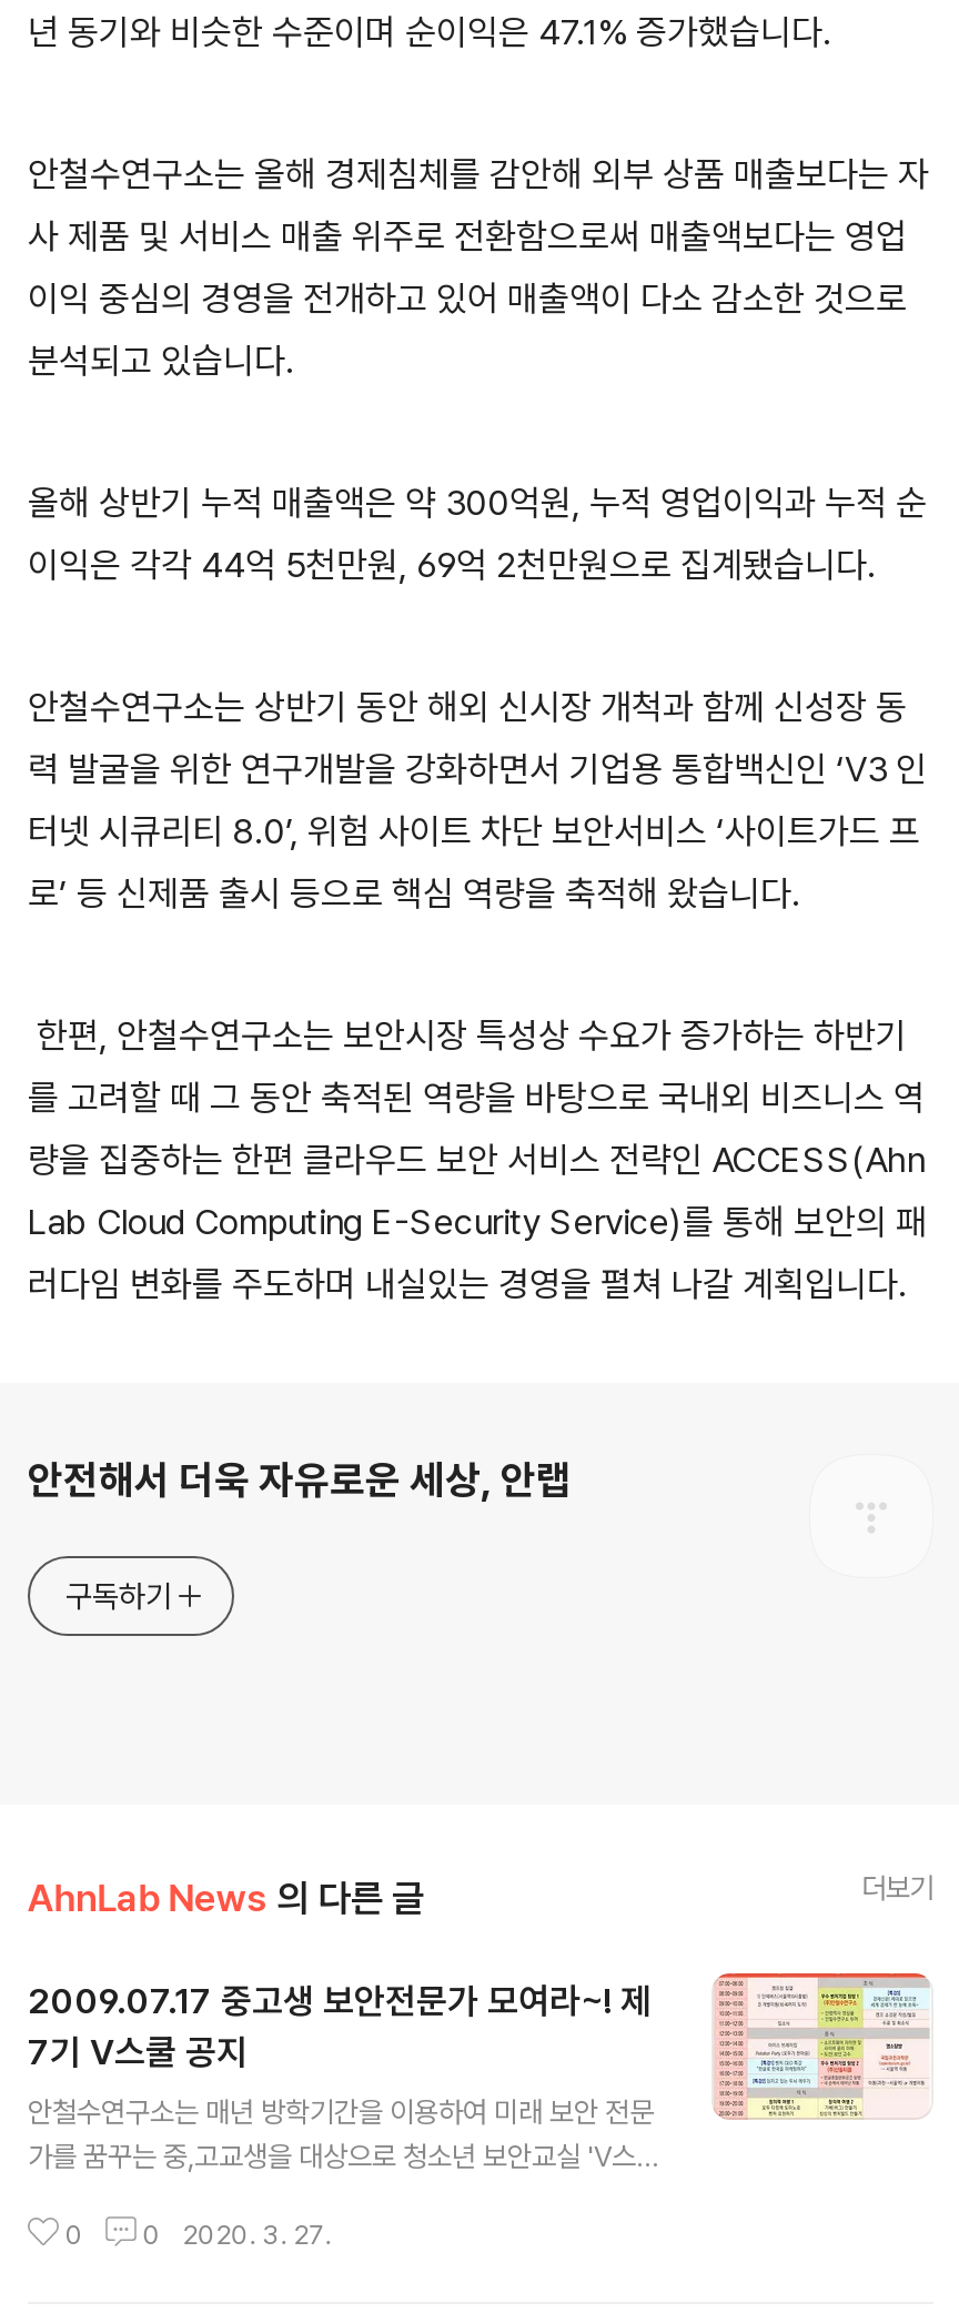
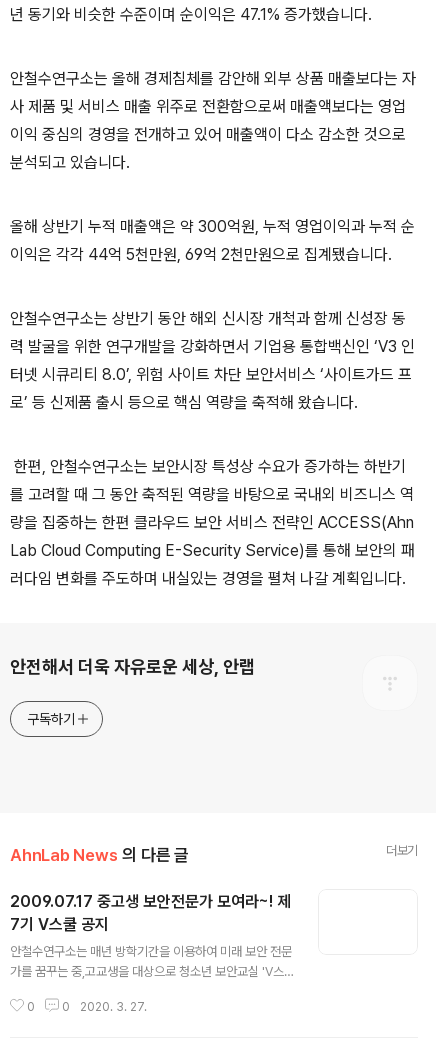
[711,1971,931,2120] [image] -> none

